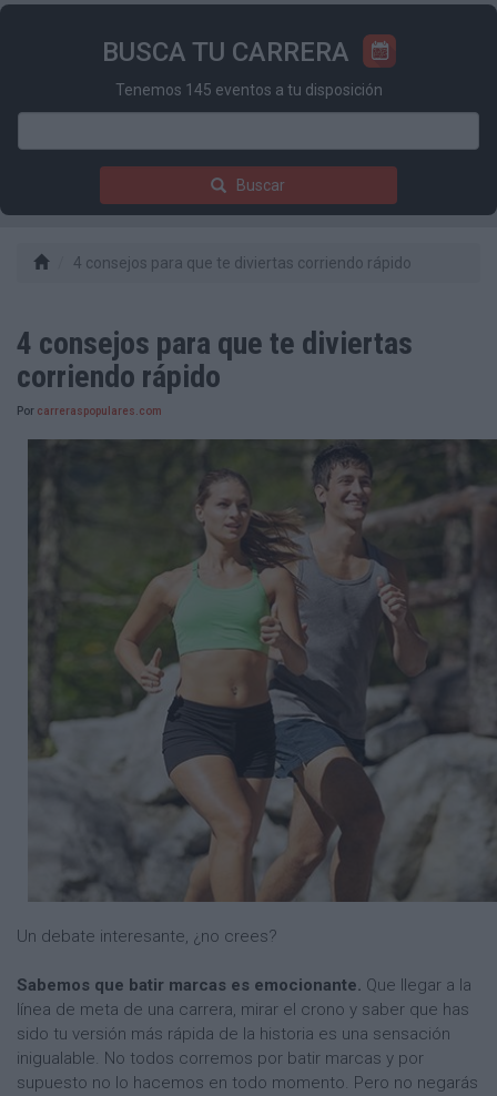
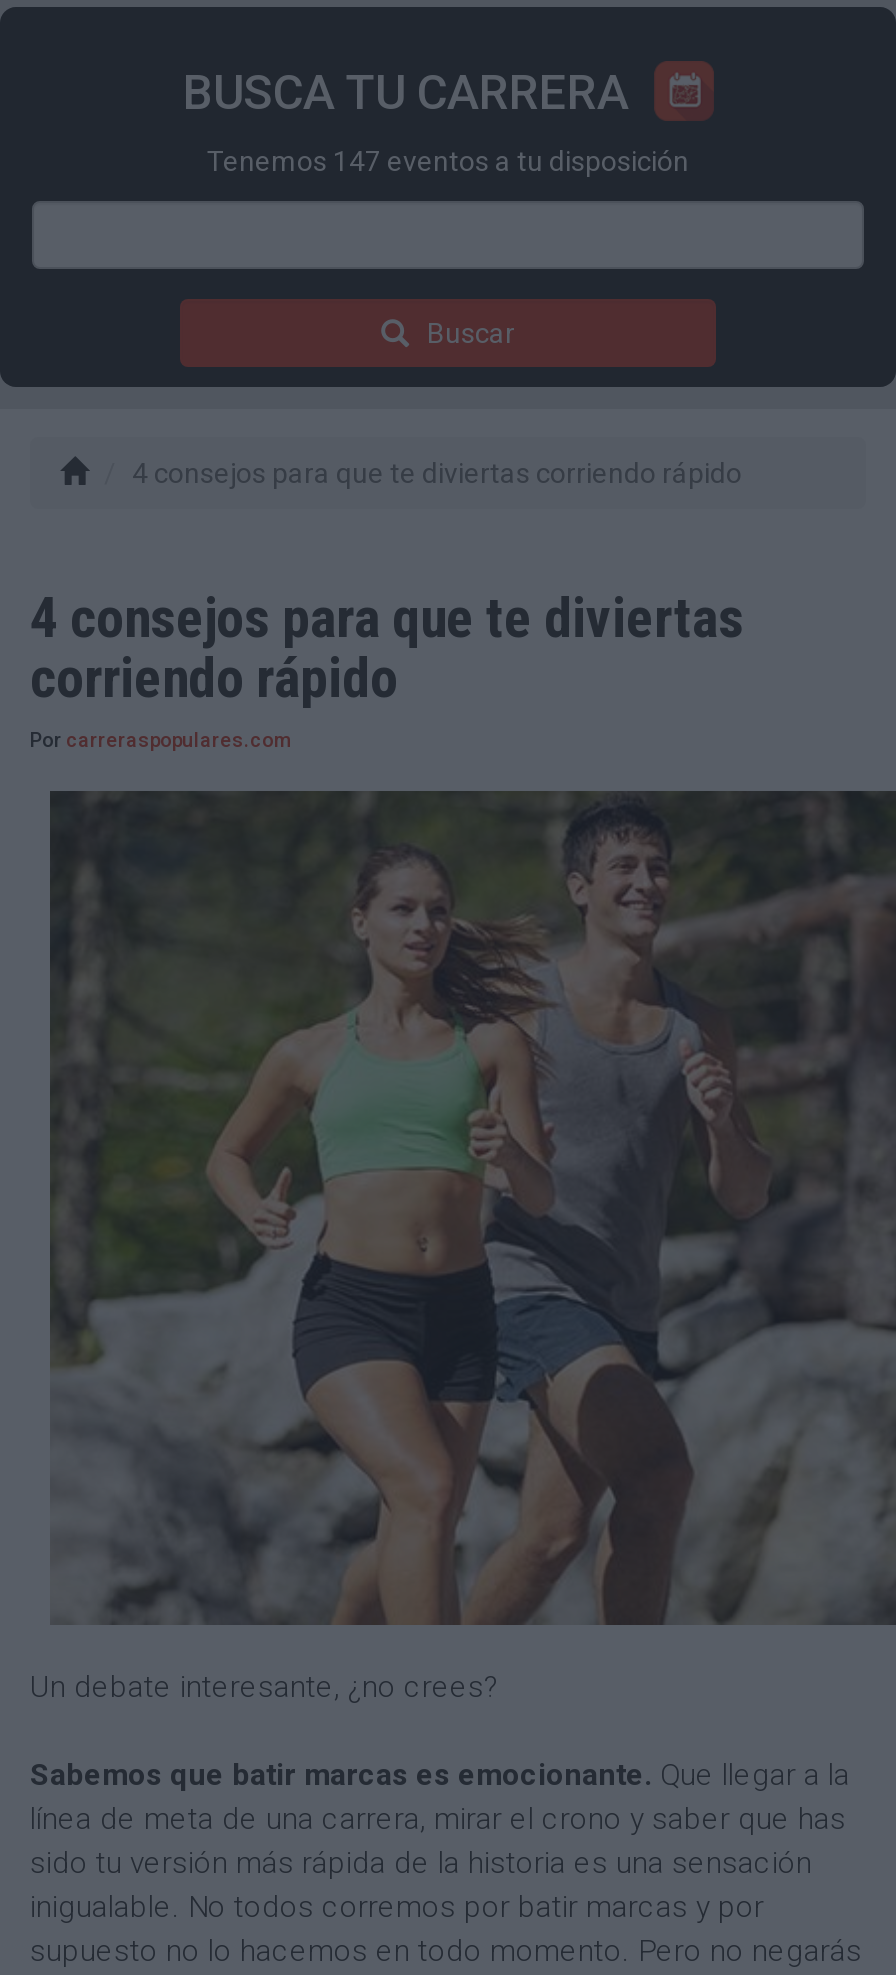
[115,81,382,99] Tenemos 145 eventos a tu disposición -> [207,145,689,177] Tenemos 147 eventos a tu disposición

